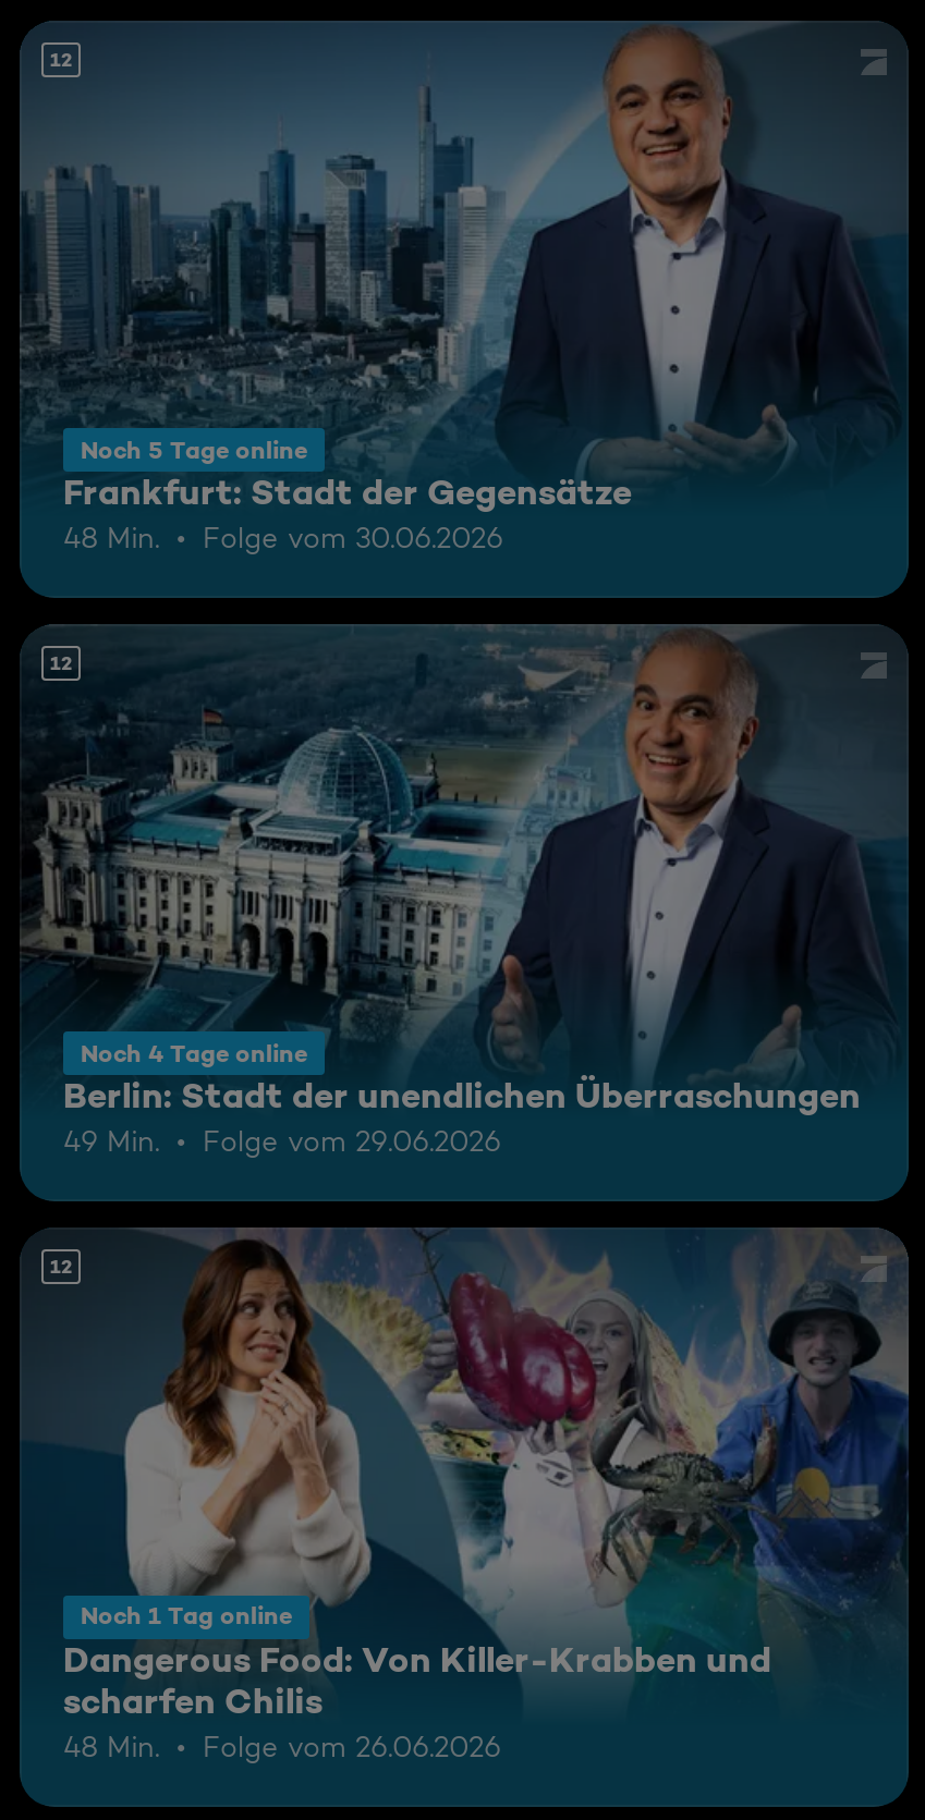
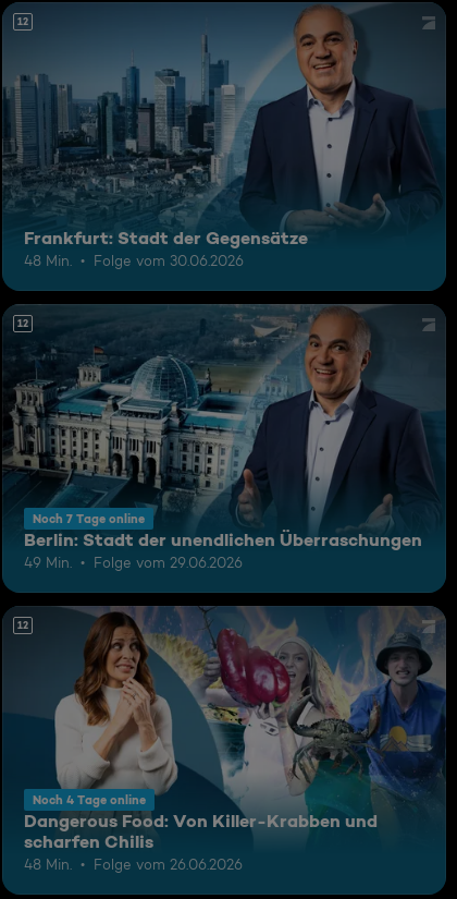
[81,434,307,465] Noch 5 Tage online -> none
none -> [33,511,145,526] Noch 7 Tage online
moved [81,1038,307,1068] -> [33,792,146,807]: Noch 4 Tage online
[81,1600,292,1631] Noch 1 Tag online -> none

